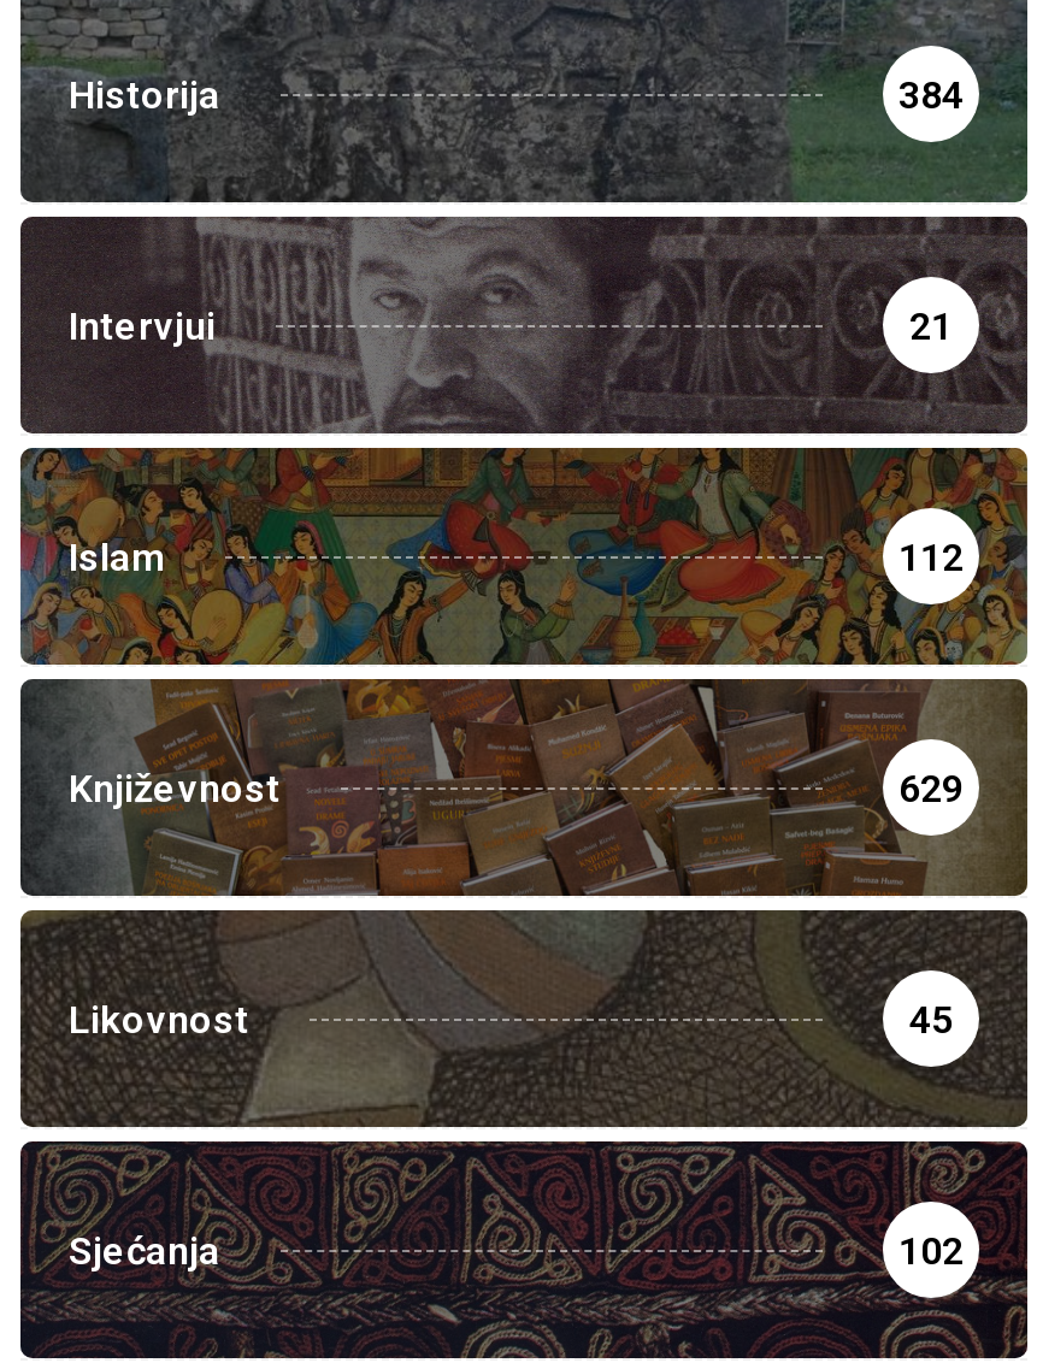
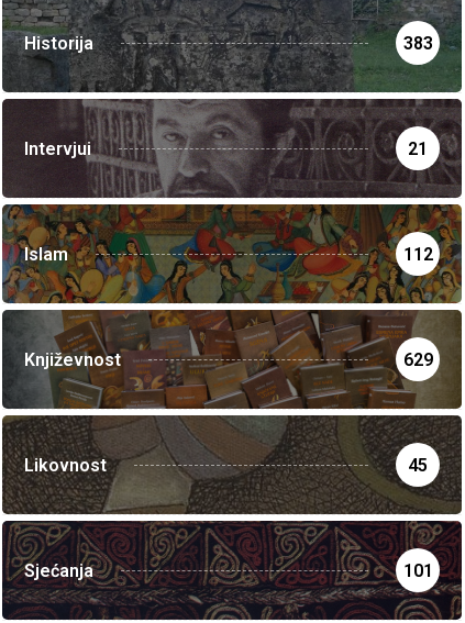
[898,73,964,119] 384 -> [403,33,433,54] 383
[898,1229,964,1275] 102 -> [403,561,433,582] 101

